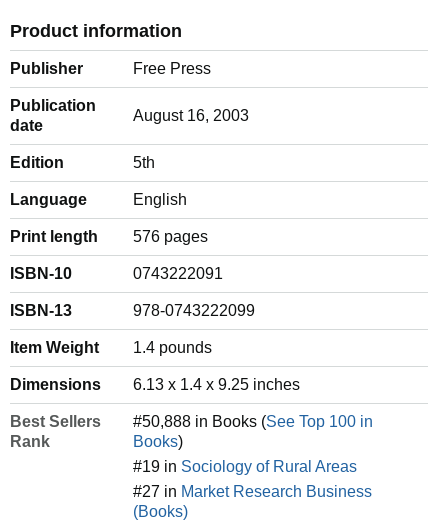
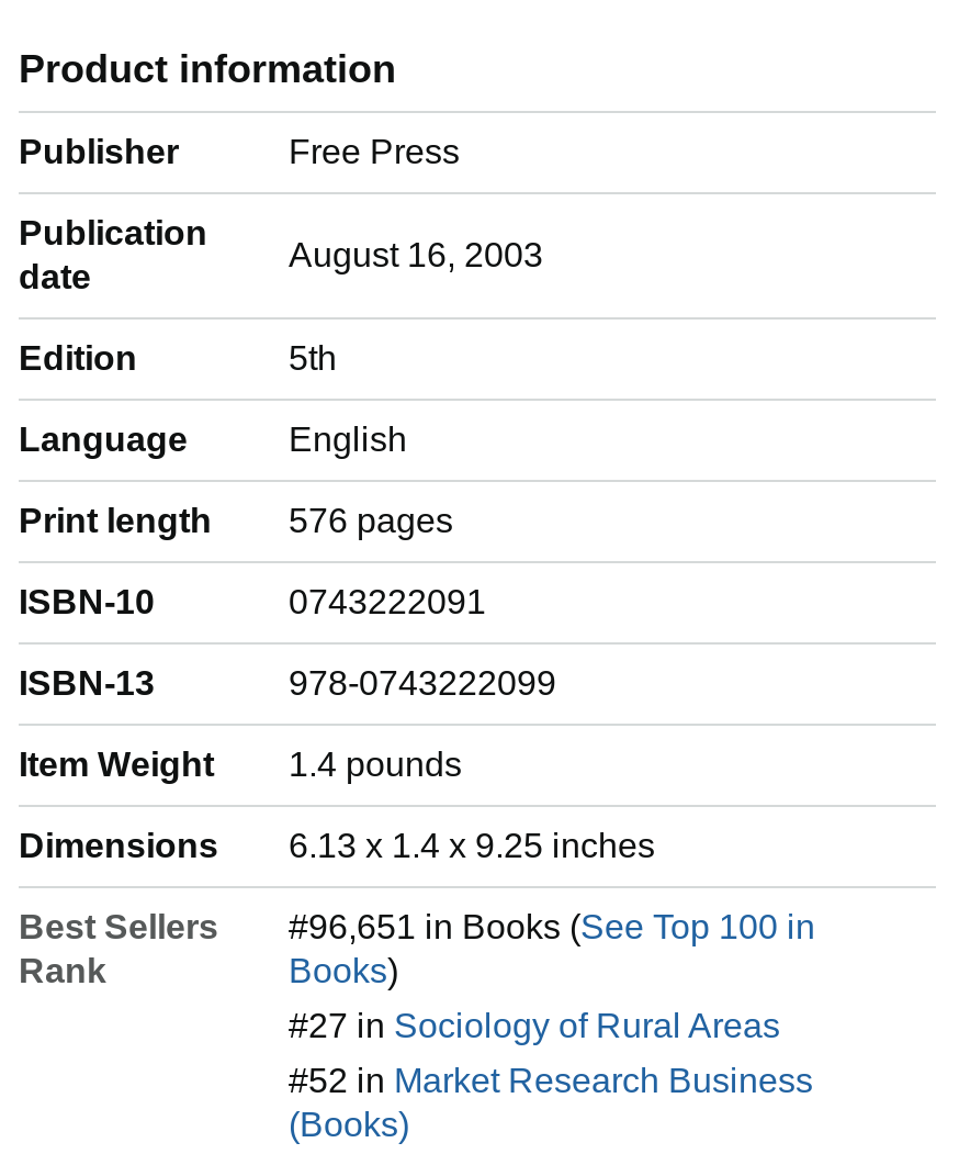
[133,413,373,430] #50,888 in Books (See Top 100 in -> [289,908,815,945] #96,651 in Books (See Top 100 in
[133,458,357,475] #19 in Sociology of Rural Areas -> [289,1007,780,1044] #27 in Sociology of Rural Areas
[133,483,372,500] #27 in Market Research Business -> [289,1062,813,1099] #52 in Market Research Business

